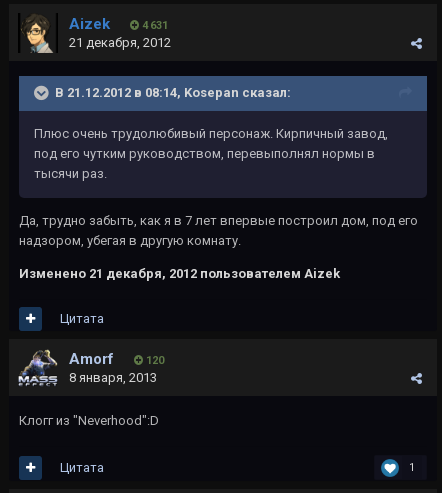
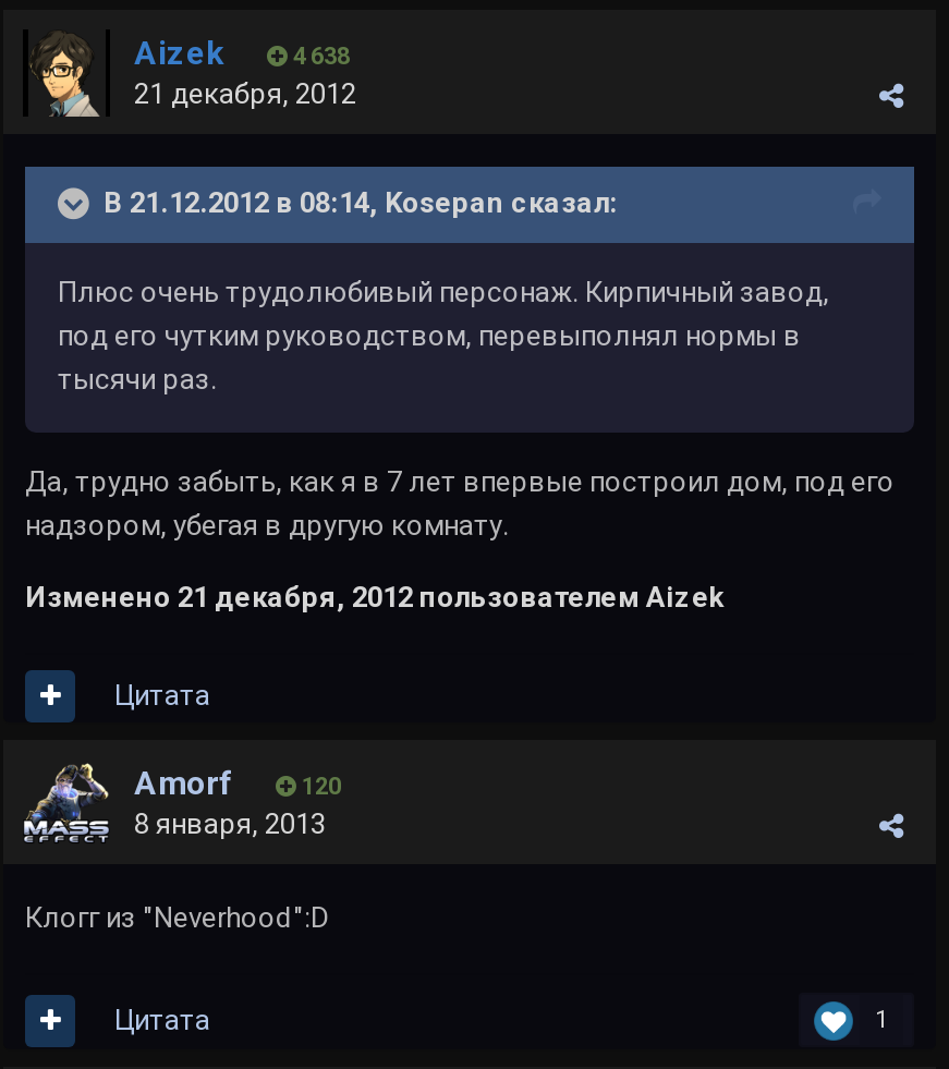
[139,19,168,32] 4 631 -> [287,42,350,71] 4 638

